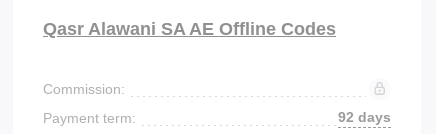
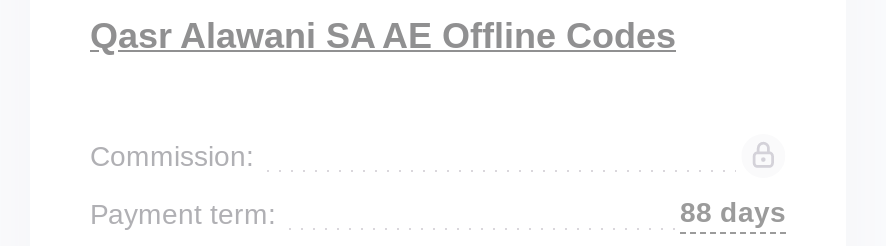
[338,109,391,125] 92 days -> [680,196,786,228] 88 days

